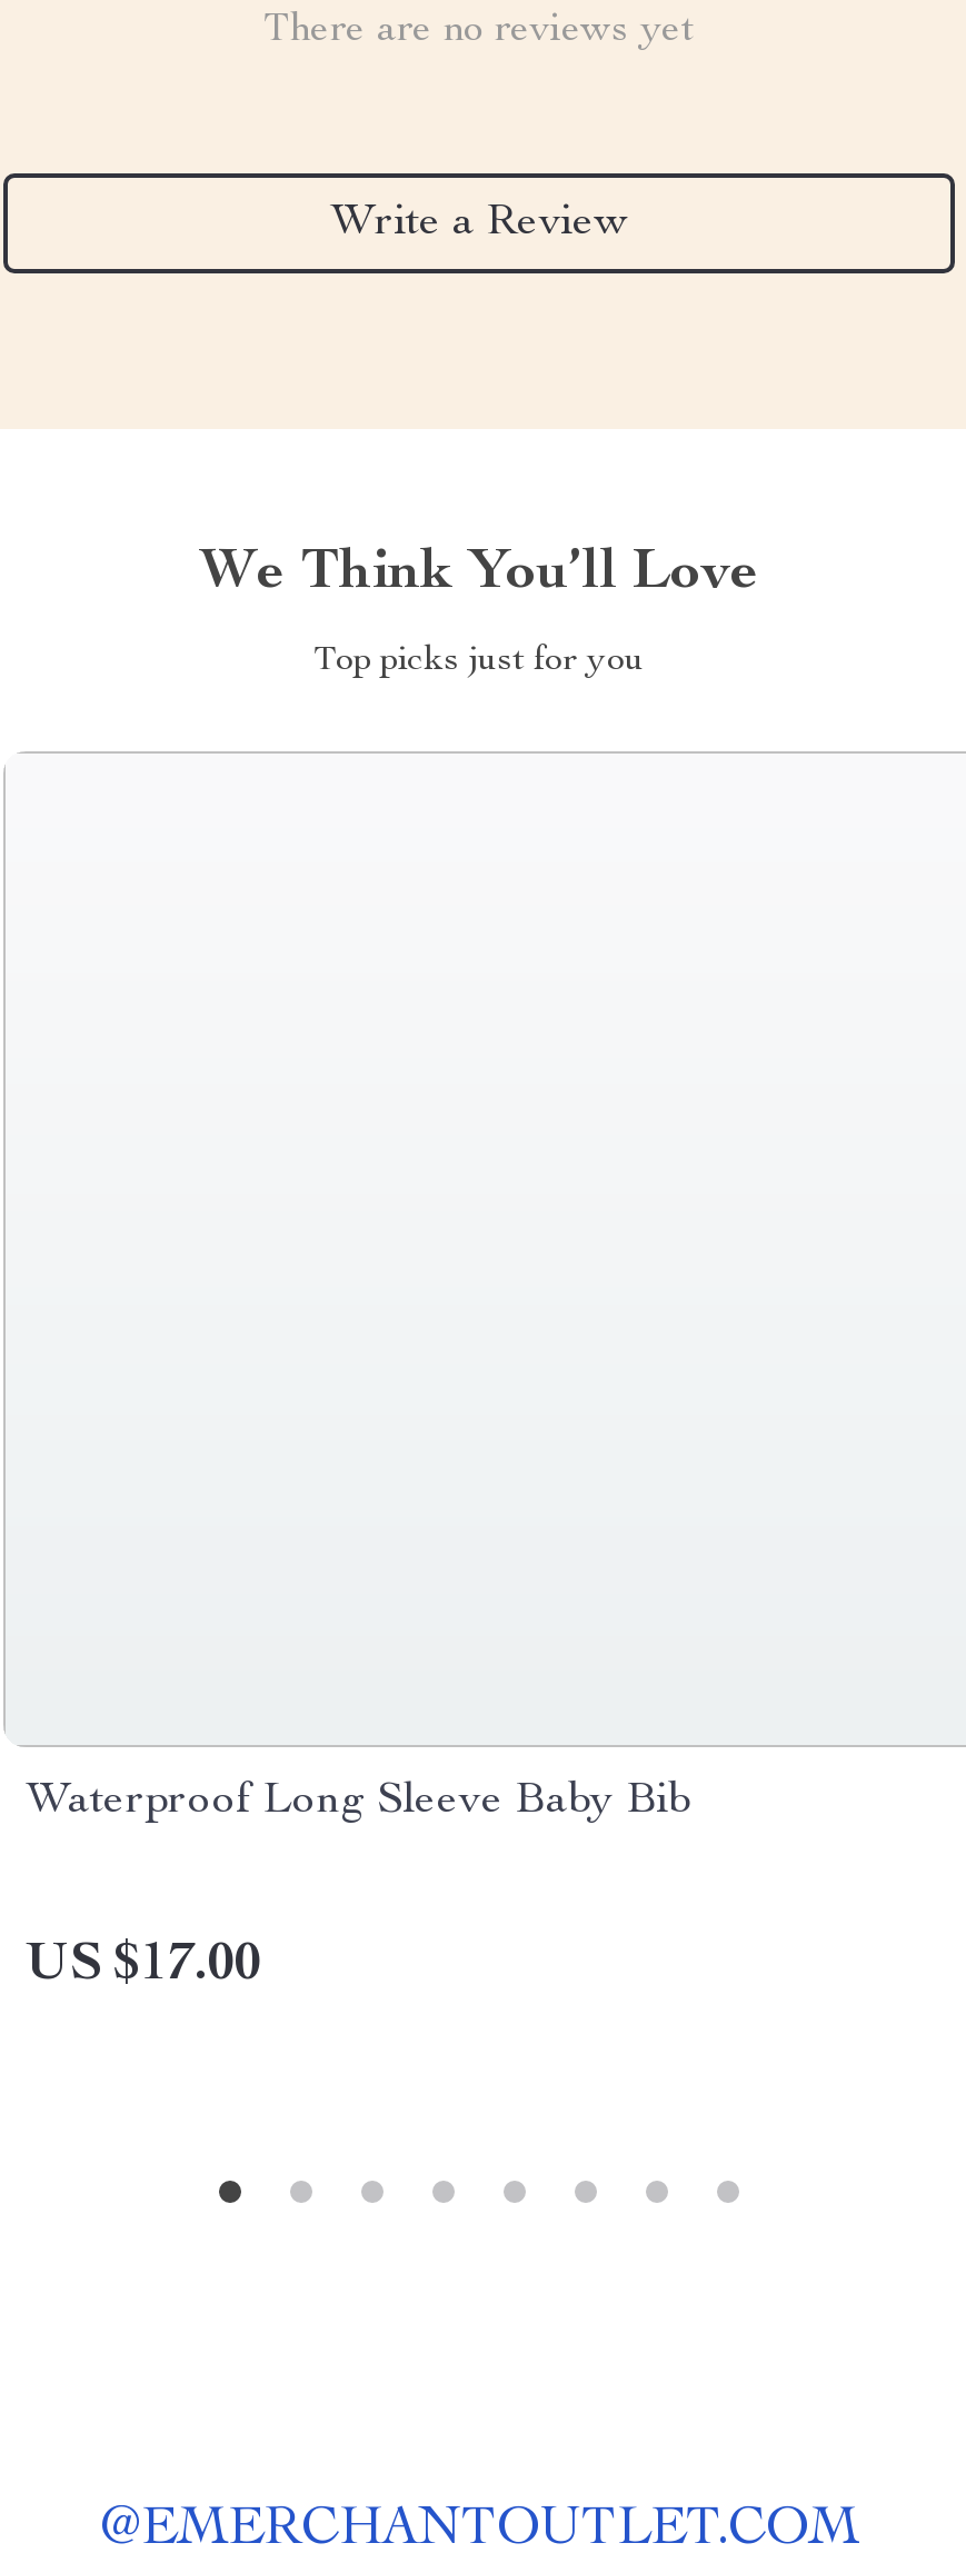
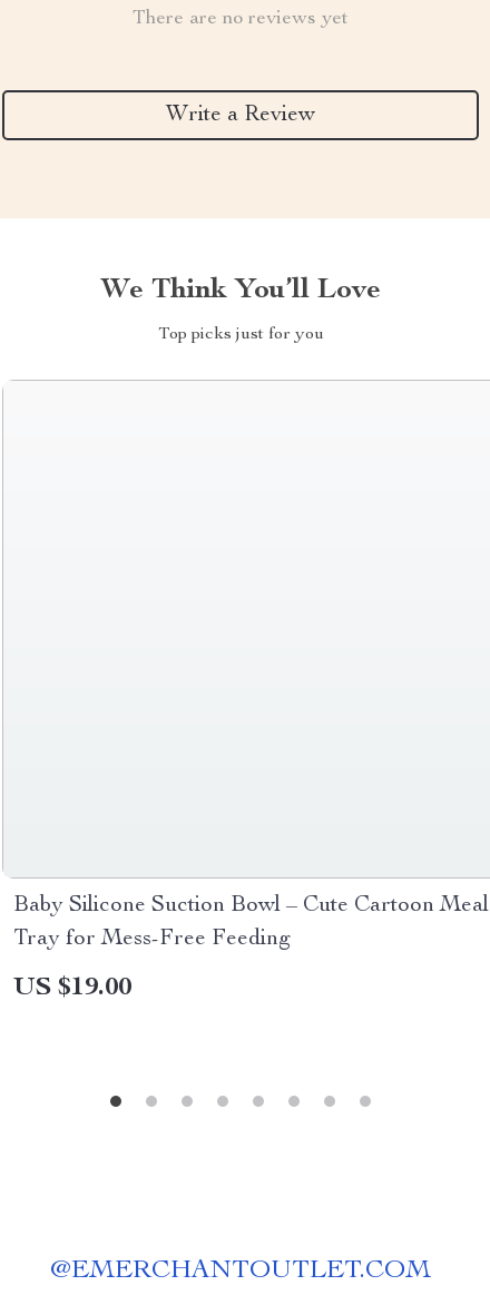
[26,1781,690,1994] Waterproof Long Sleeve Baby Bib | US $17.00 -> [13,895,489,1002] Baby Silicone Suction Bowl – Cute Cartoon Meal | Tray for Mess-Free Feeding | US $19.00

